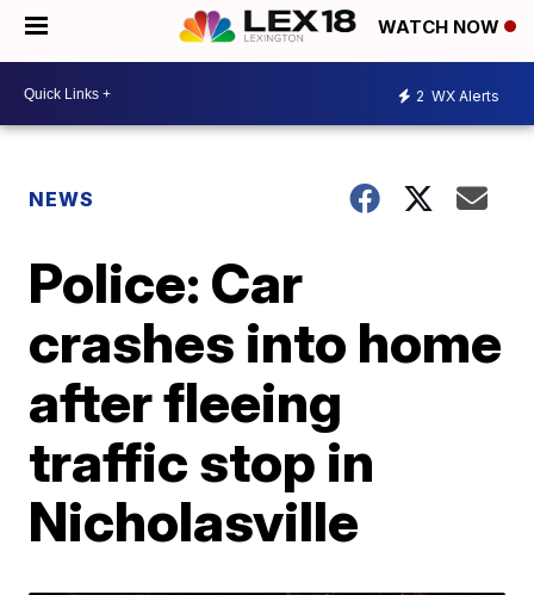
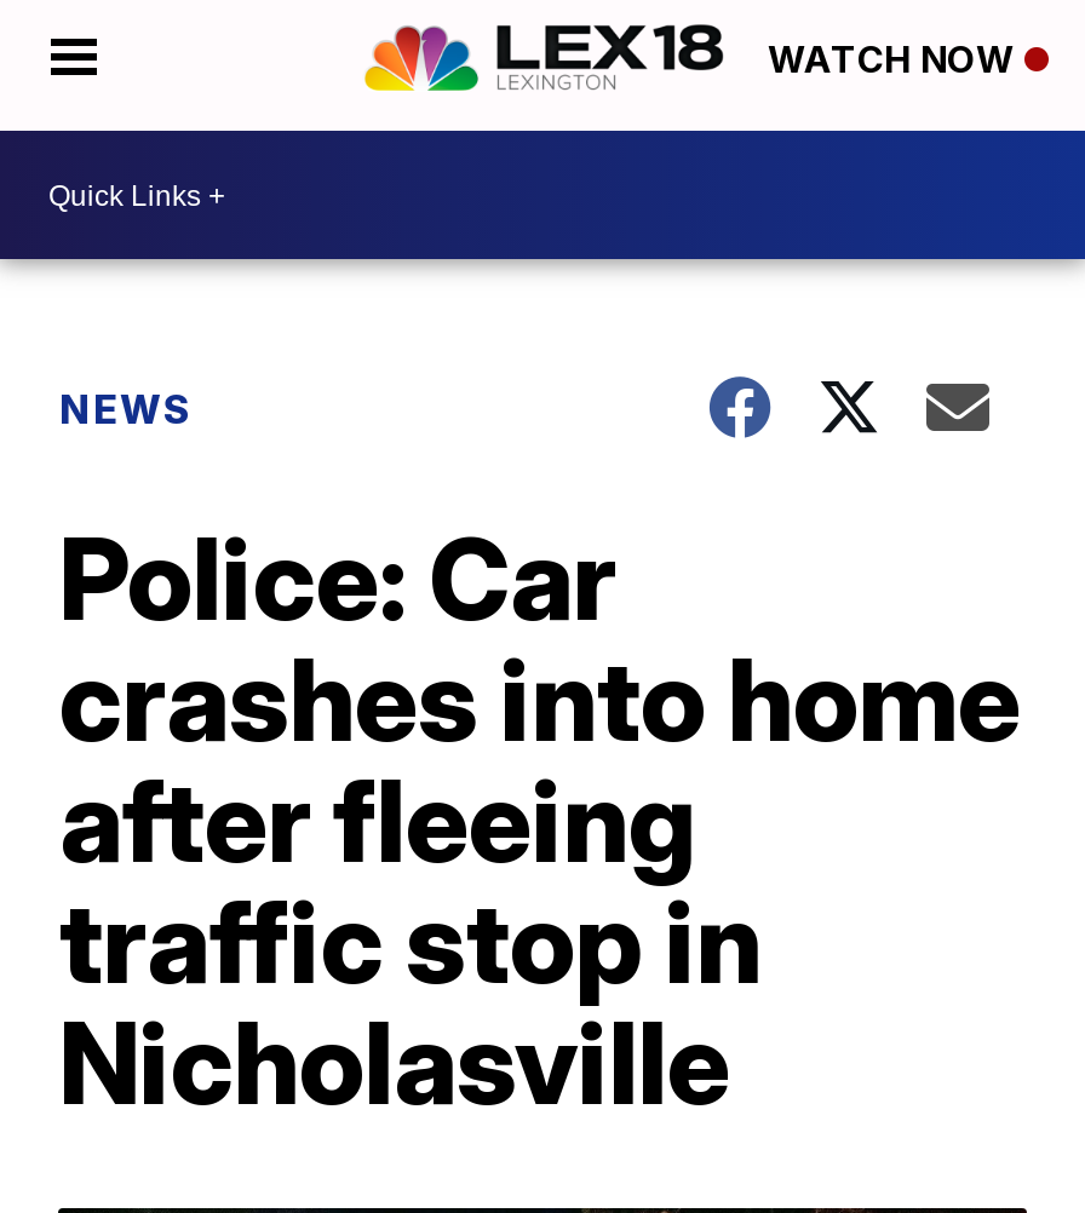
[416,86,499,104] 2 WX Alerts -> none

